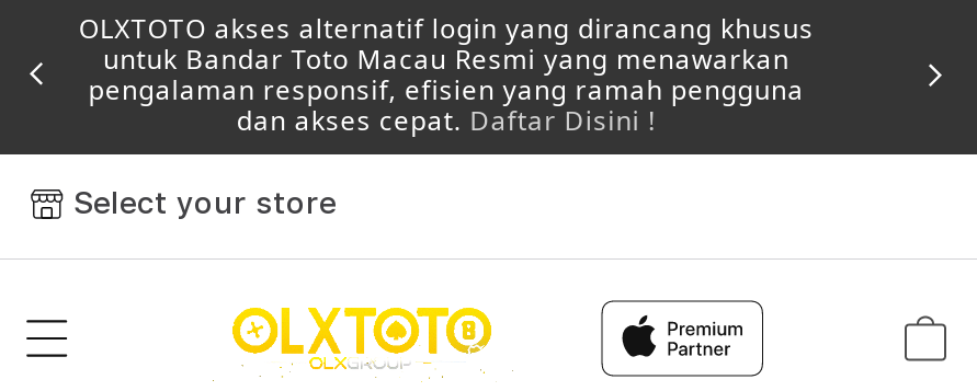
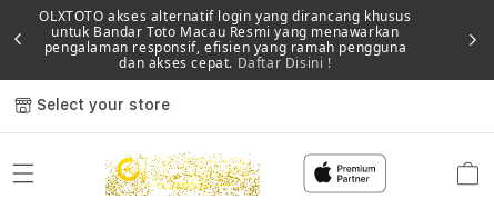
[209,299,512,382] [image] -> [104,152,261,197] [image]

